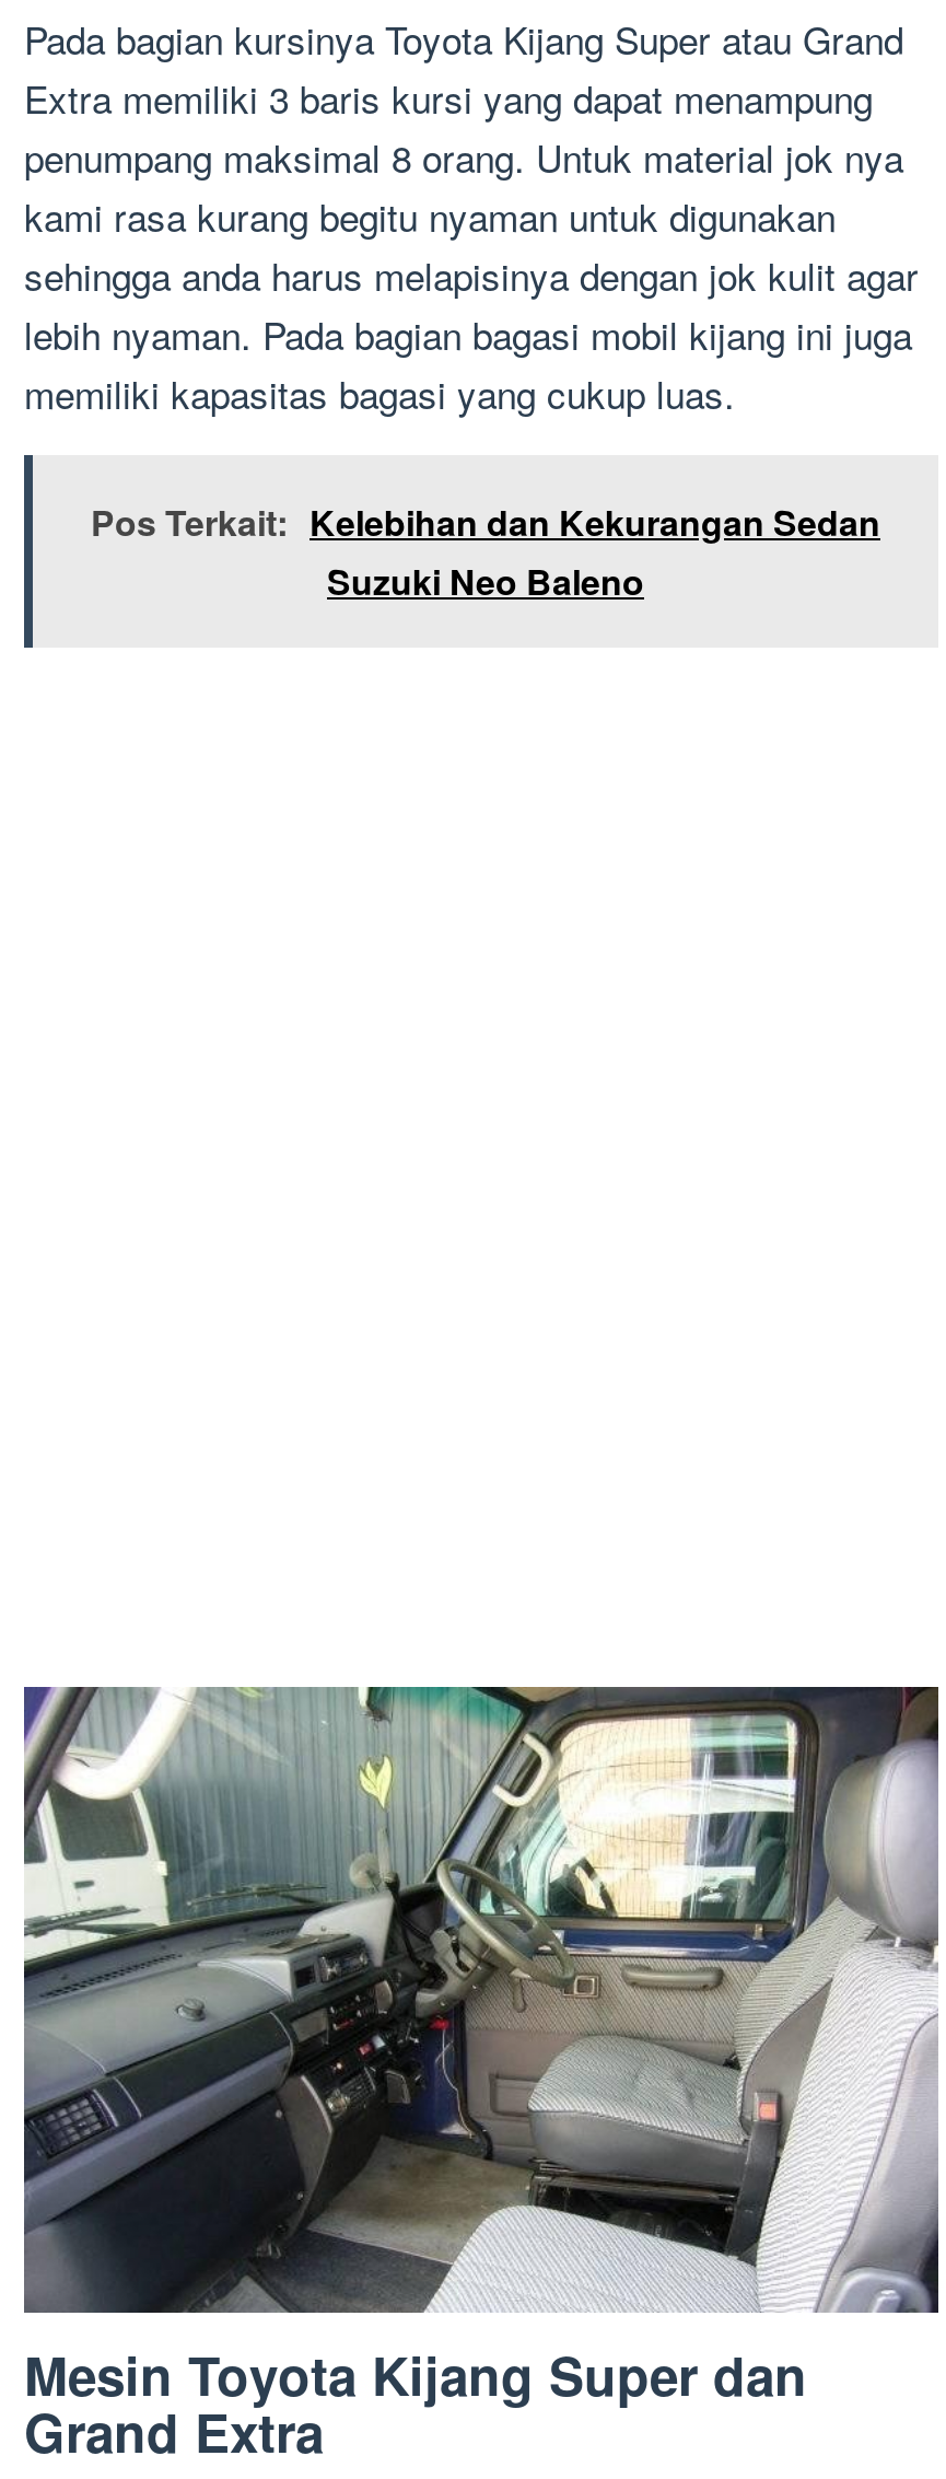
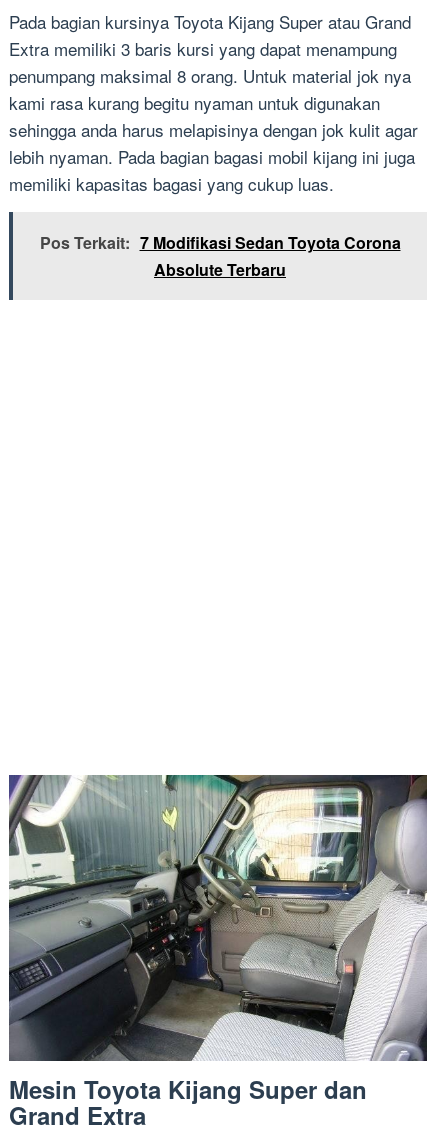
[91,497,880,607] Pos Terkait: Kelebihan dan Kekurangan Sedan | Suzuki Neo Baleno -> [39,231,400,281] Pos Terkait: 7 Modifikasi Sedan Toyota Corona | Absolute Terbaru

